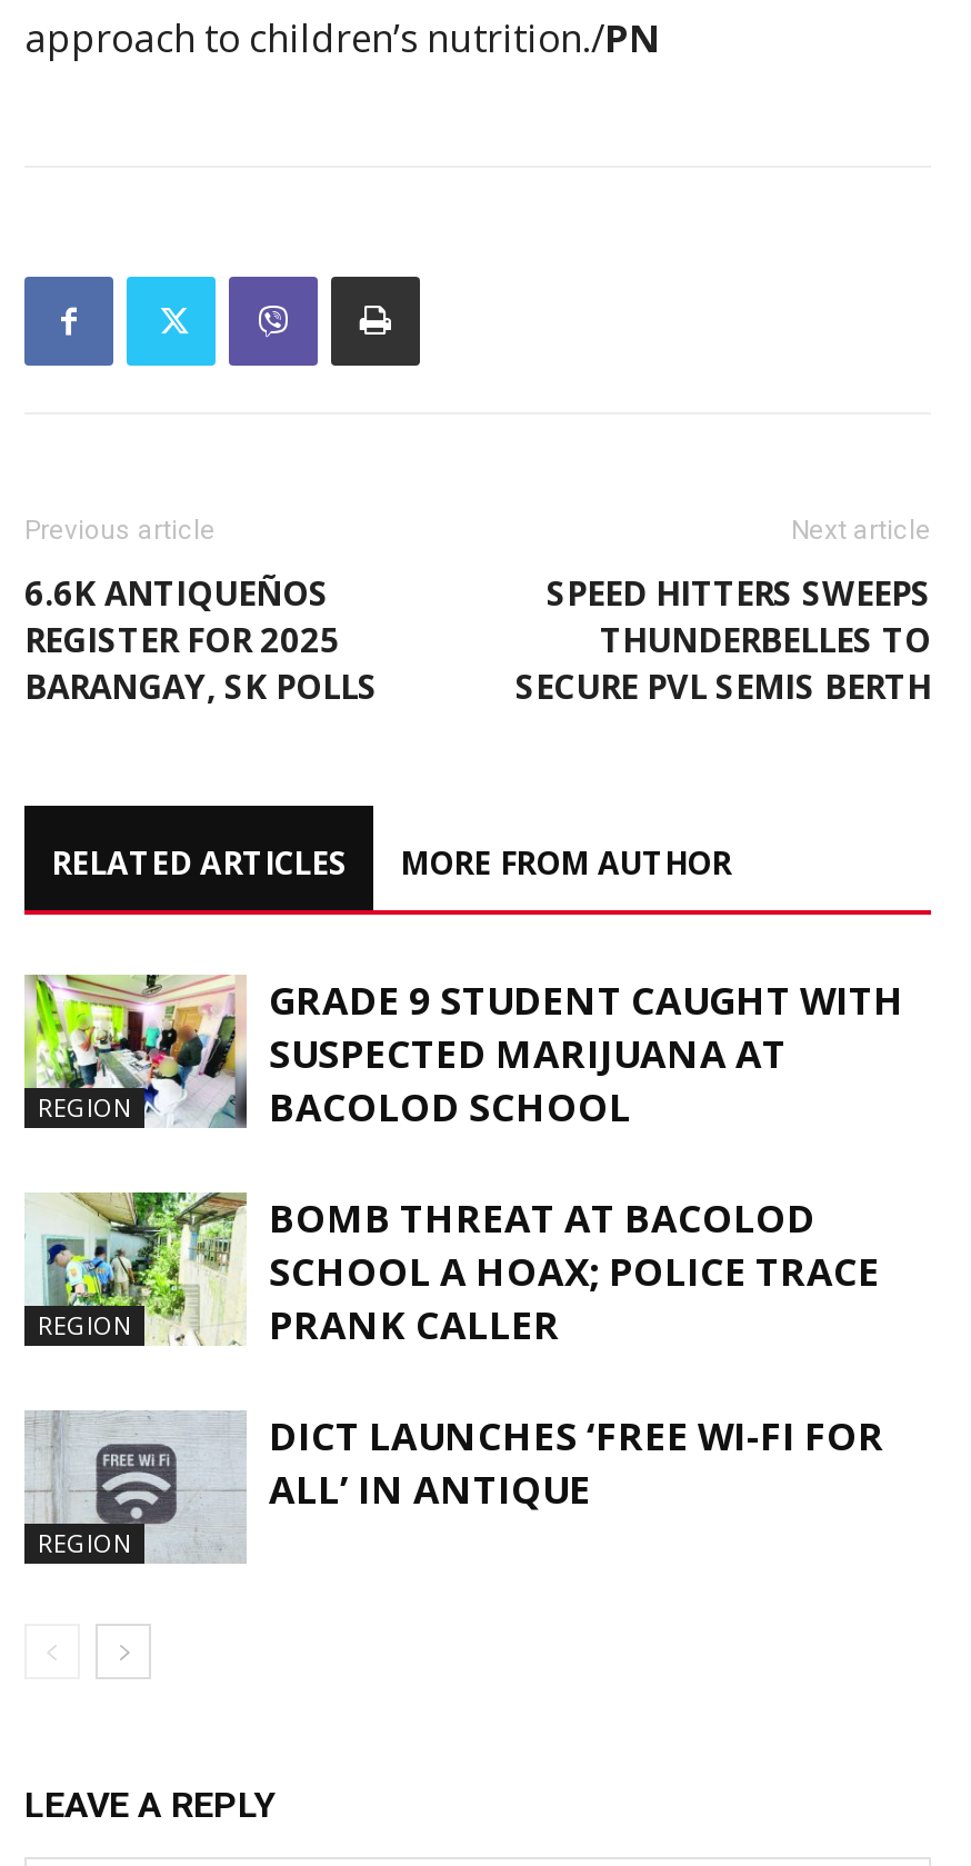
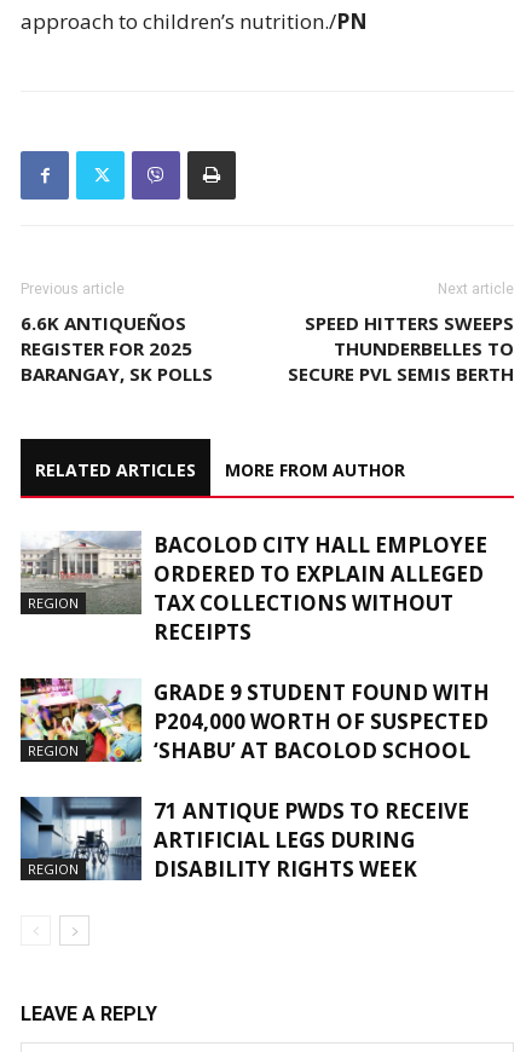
[22,972,904,1132] [image] | GRADE 9 STUDENT CAUGHT WITH | SUSPECTED MARIJUANA AT | BACOLOD SCHOOL -> [21,531,487,646] [image] | BACOLOD CITY HALL EMPLOYEE | ORDERED TO EXPLAIN ALLEGED | TAX COLLECTIONS WITHOUT | RECEIPTS
[24,1190,880,1350] [image] | BOMB THREAT AT BACOLOD | SCHOOL A HOAX; POLICE TRACE | PRANK CALLER -> [19,677,490,764] [image] | GRADE 9 STUDENT FOUND WITH | P204,000 WORTH OF SUSPECTED | ‘SHABU’ AT BACOLOD SCHOOL
[24,1410,884,1557] [image] | DICT LAUNCHES ‘FREE WI-FI FOR | ALL’ IN ANTIQUE -> [19,796,469,883] [image] | 71 ANTIQUE PWDS TO RECEIVE | ARTIFICIAL LEGS DURING | DISABILITY RIGHTS WEEK

